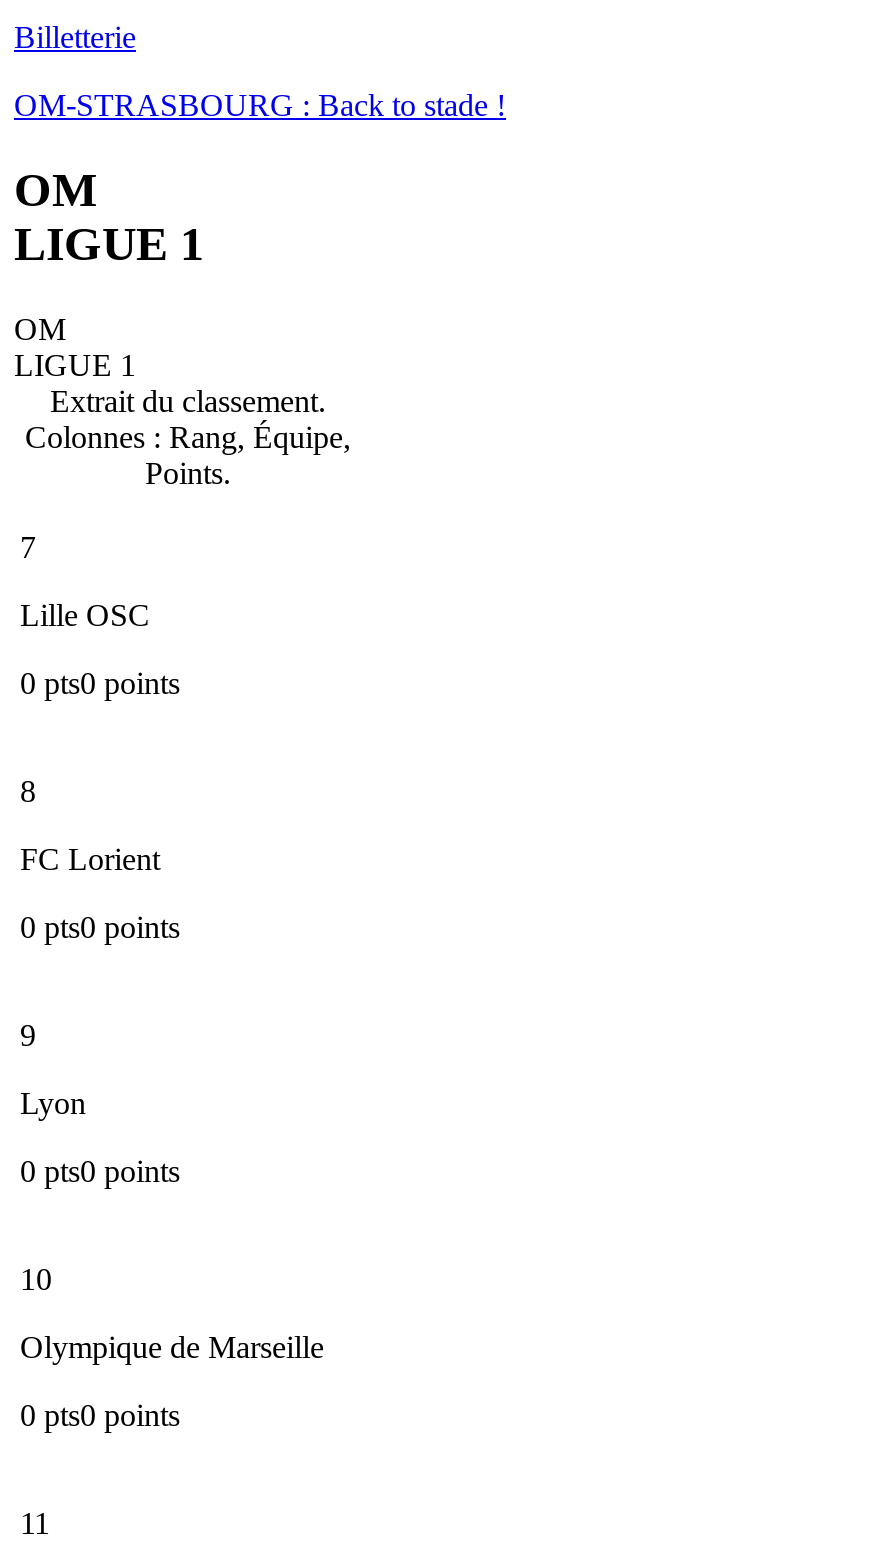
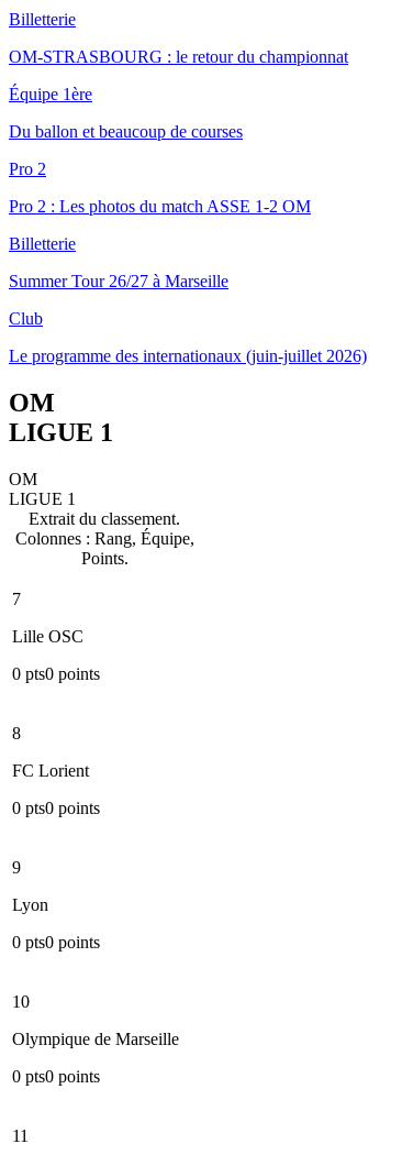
[14,88,506,122] OM-STRASBOURG : Back to stade ! -> [9,47,367,365] OM-STRASBOURG : le retour du championnat | Équipe 1ère | Du ballon et beaucoup de courses | Pro 2 | Pro 2 : Les photos du match ASSE 1-2 OM | Billetterie | Summer Tour 26/27 à Marseille | Club | Le programme des internationaux (juin-juillet 2026)

